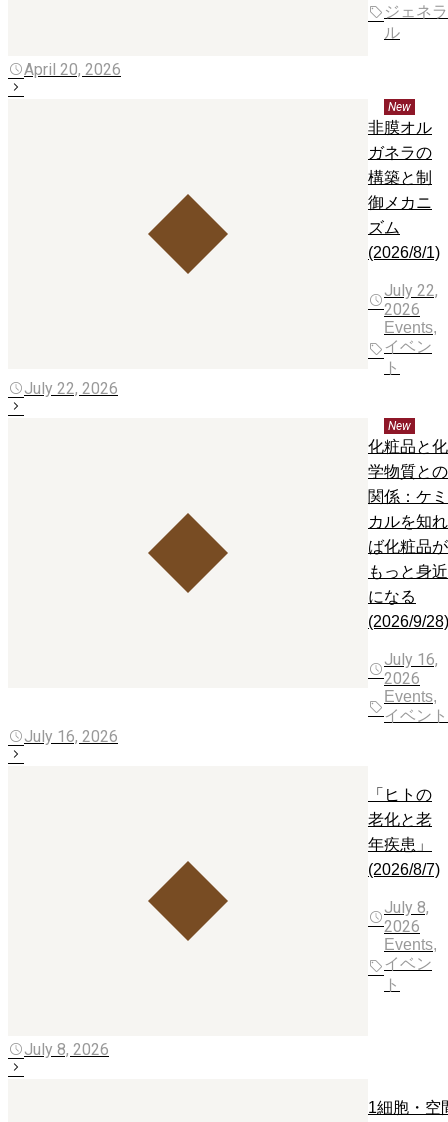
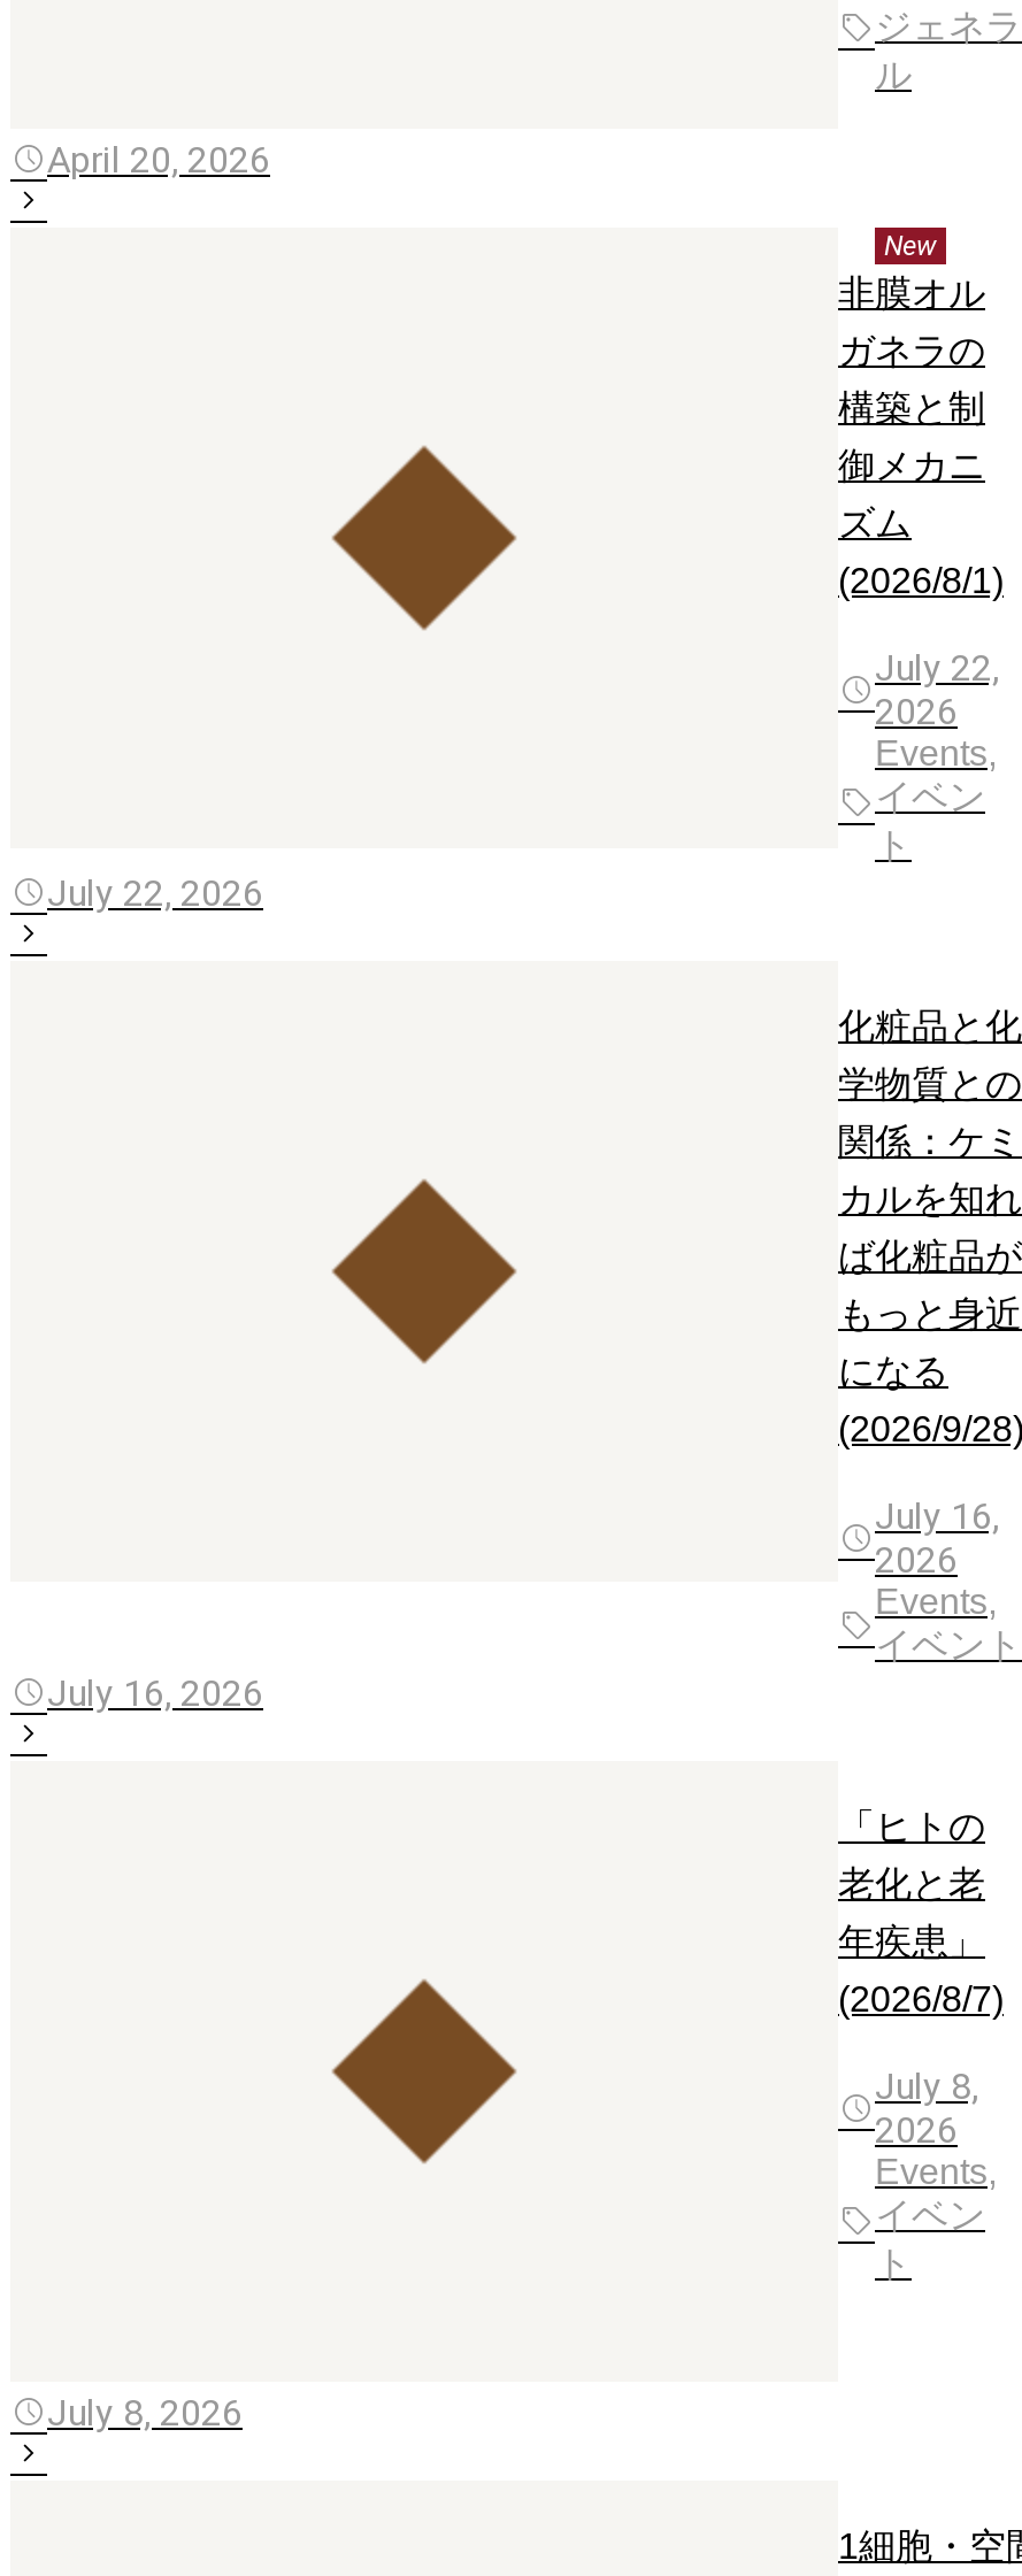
[388,419,411,433] New -> none

